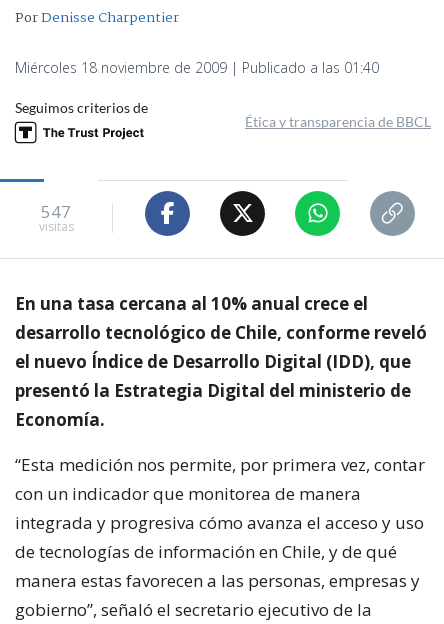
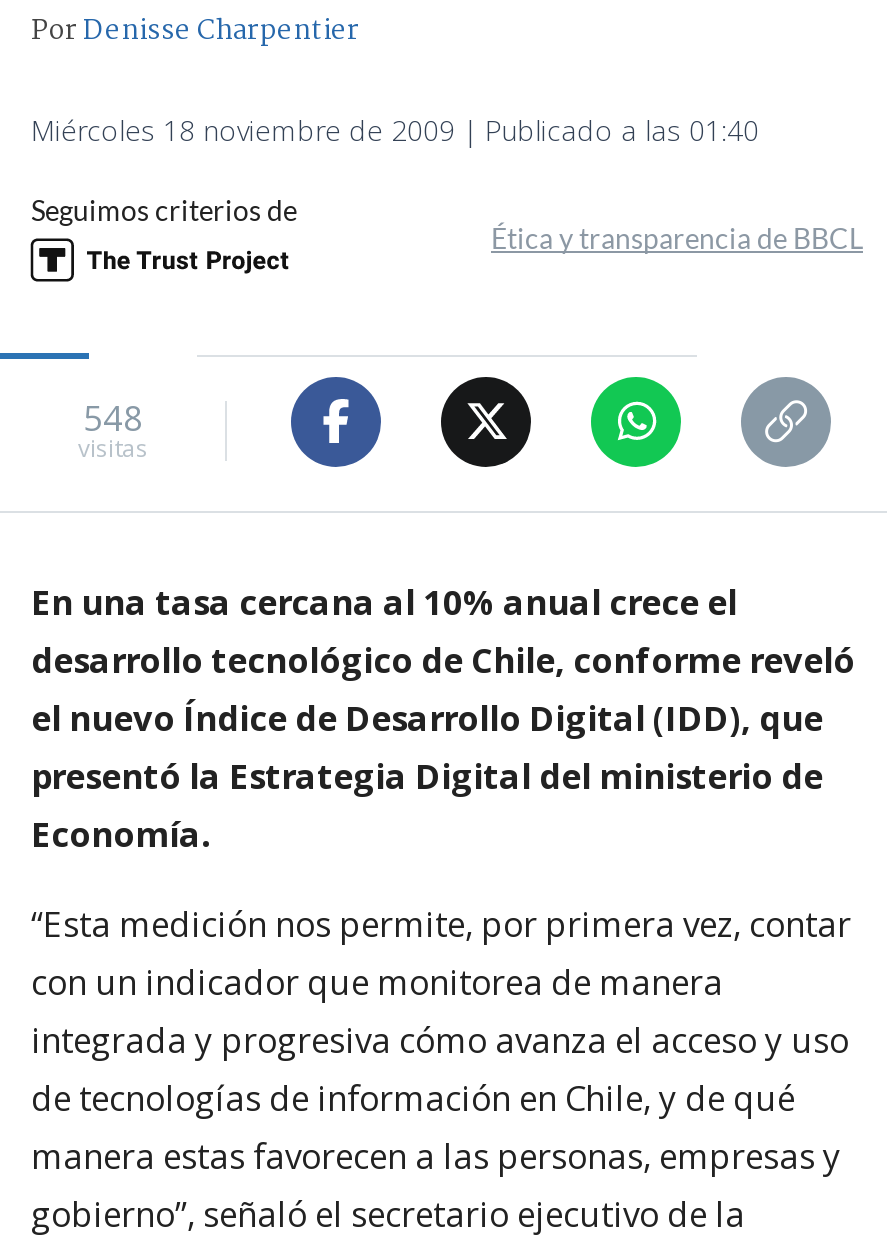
[41,200,71,223] 547 -> [83,396,143,442] 548

